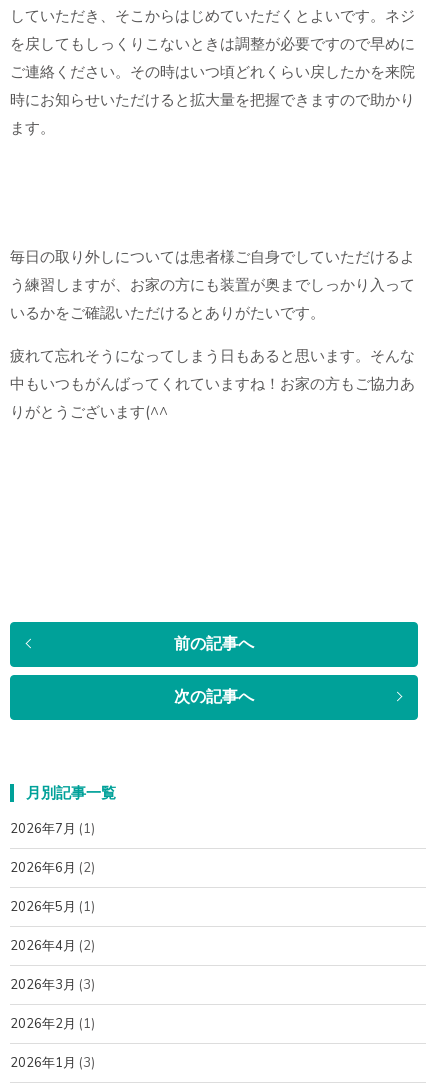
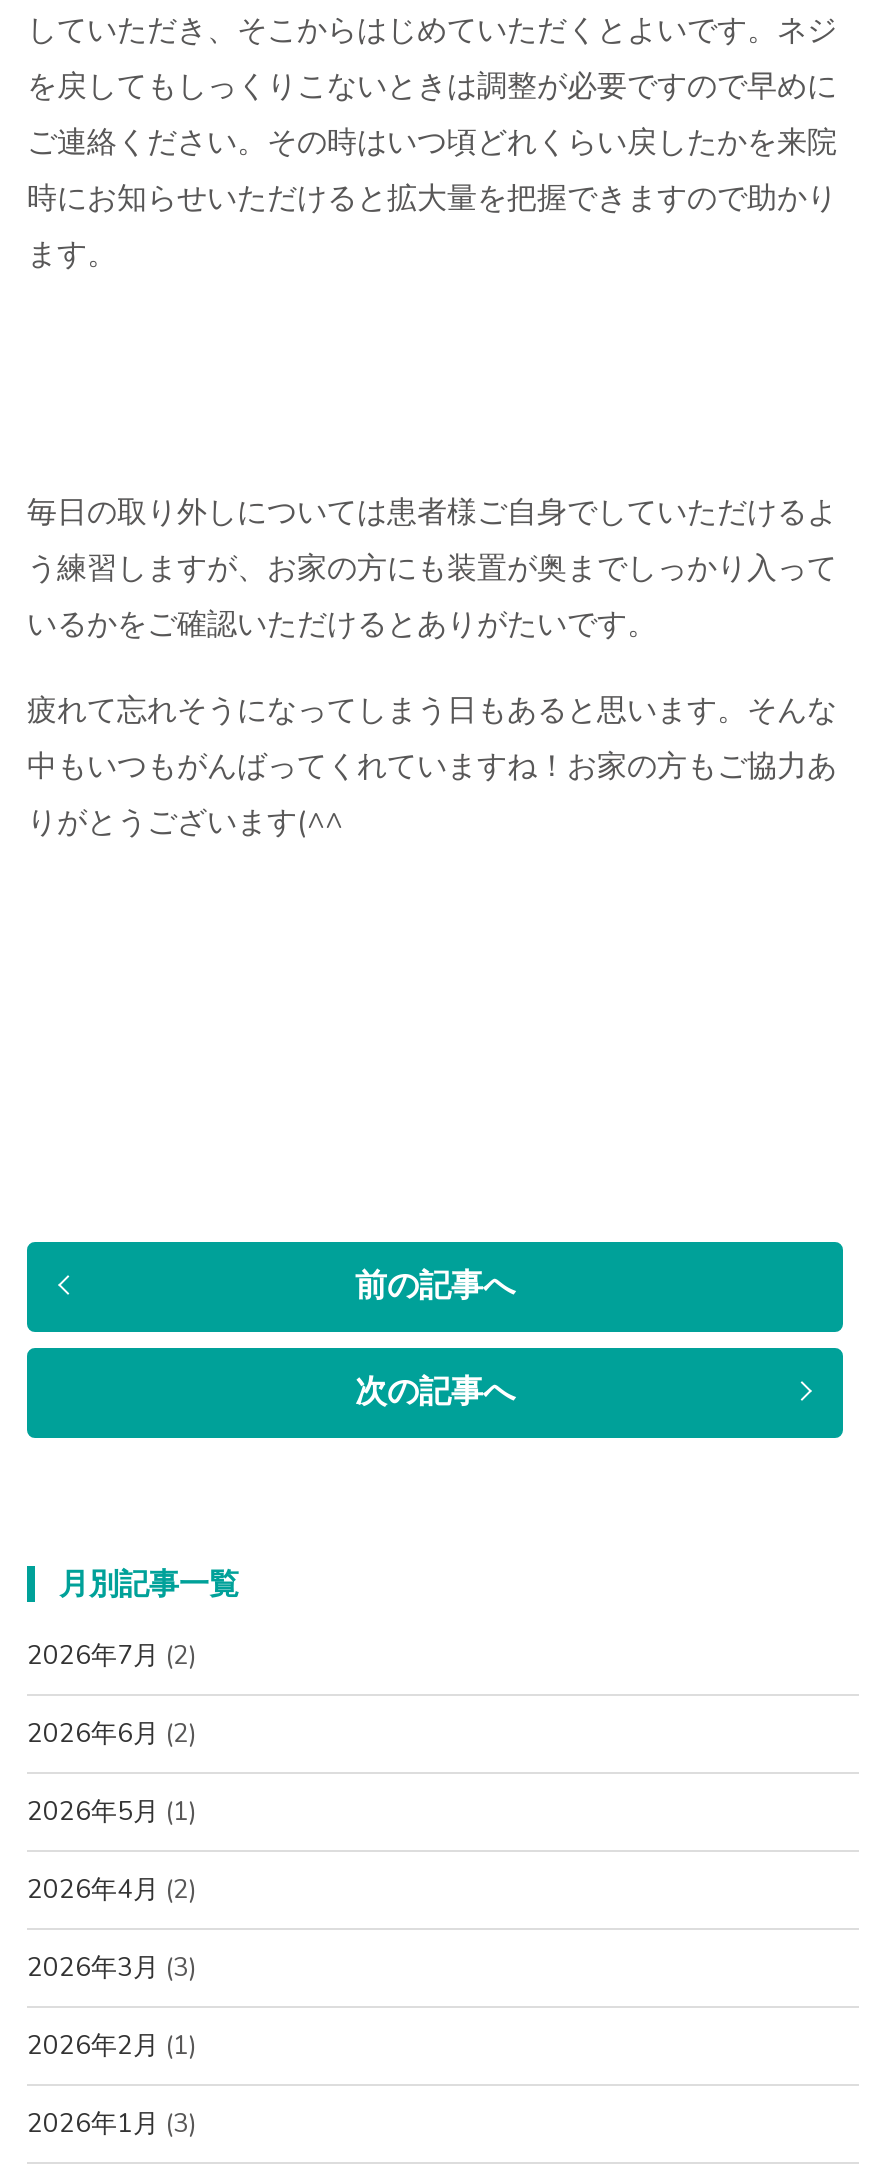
[10,820,95,838] 2026年7月(1) -> [27,1637,197,1673] 2026年7月(2)

